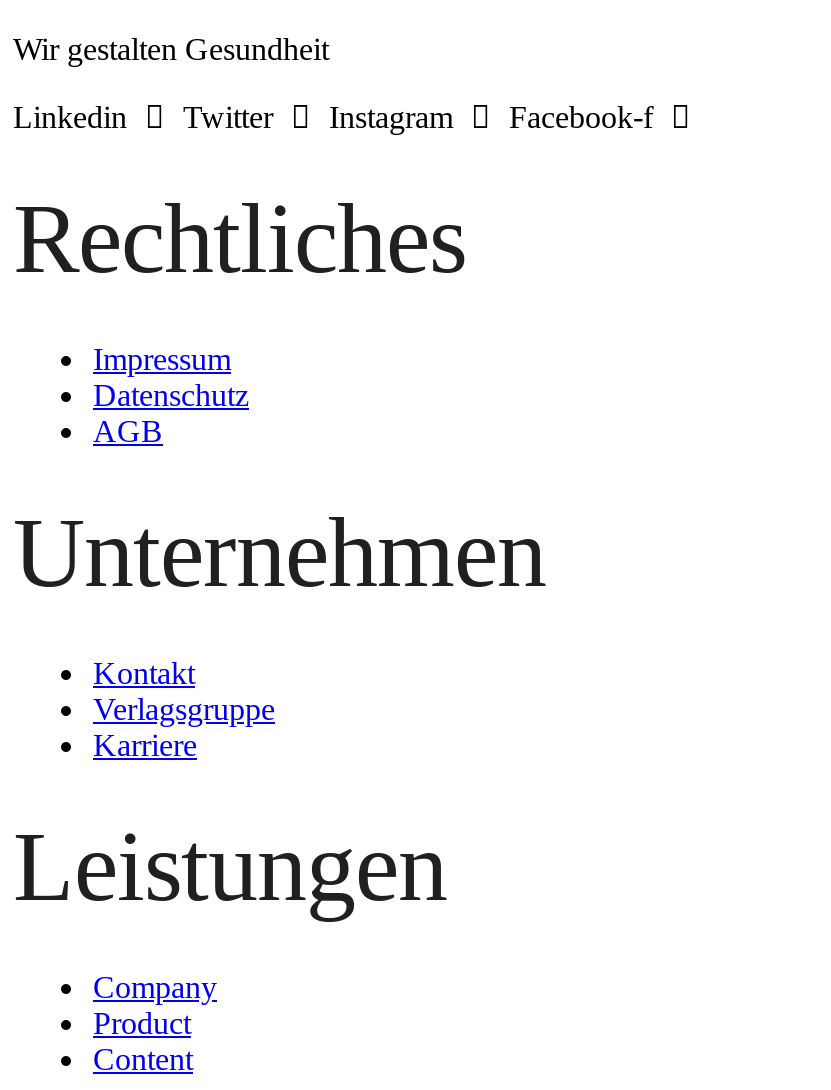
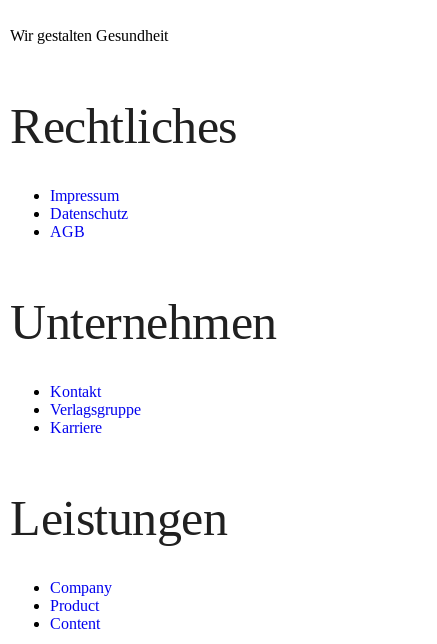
[13,100,653,134] Linkedin | Twitter | Instagram | Facebook-f -> none

